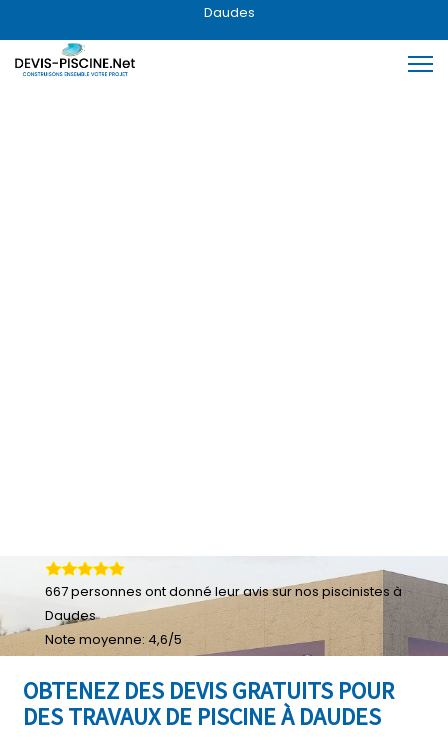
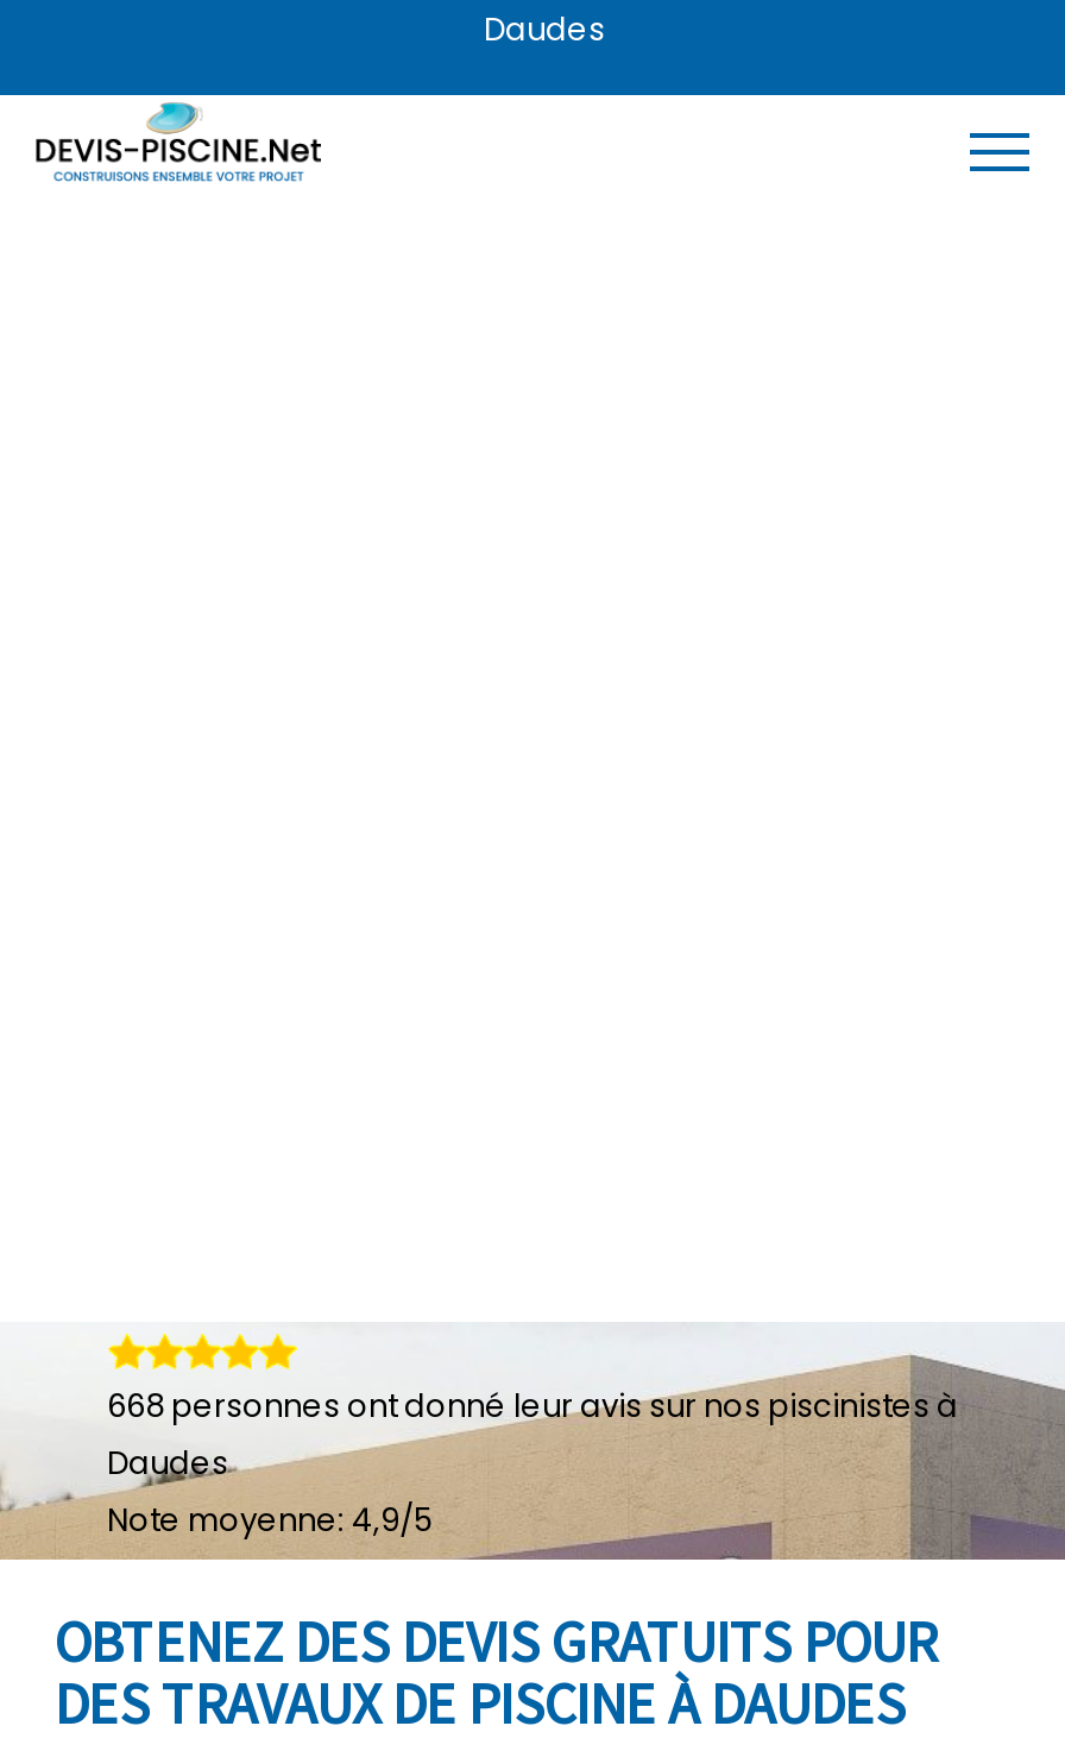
[45,582,402,601] 667 personnes ont donné leur avis sur nos piscinistes à -> [107,1384,958,1429] 668 personnes ont donné leur avis sur nos piscinistes à
[45,630,182,649] Note moyenne: 4,6/5 -> [107,1498,433,1543] Note moyenne: 4,9/5

